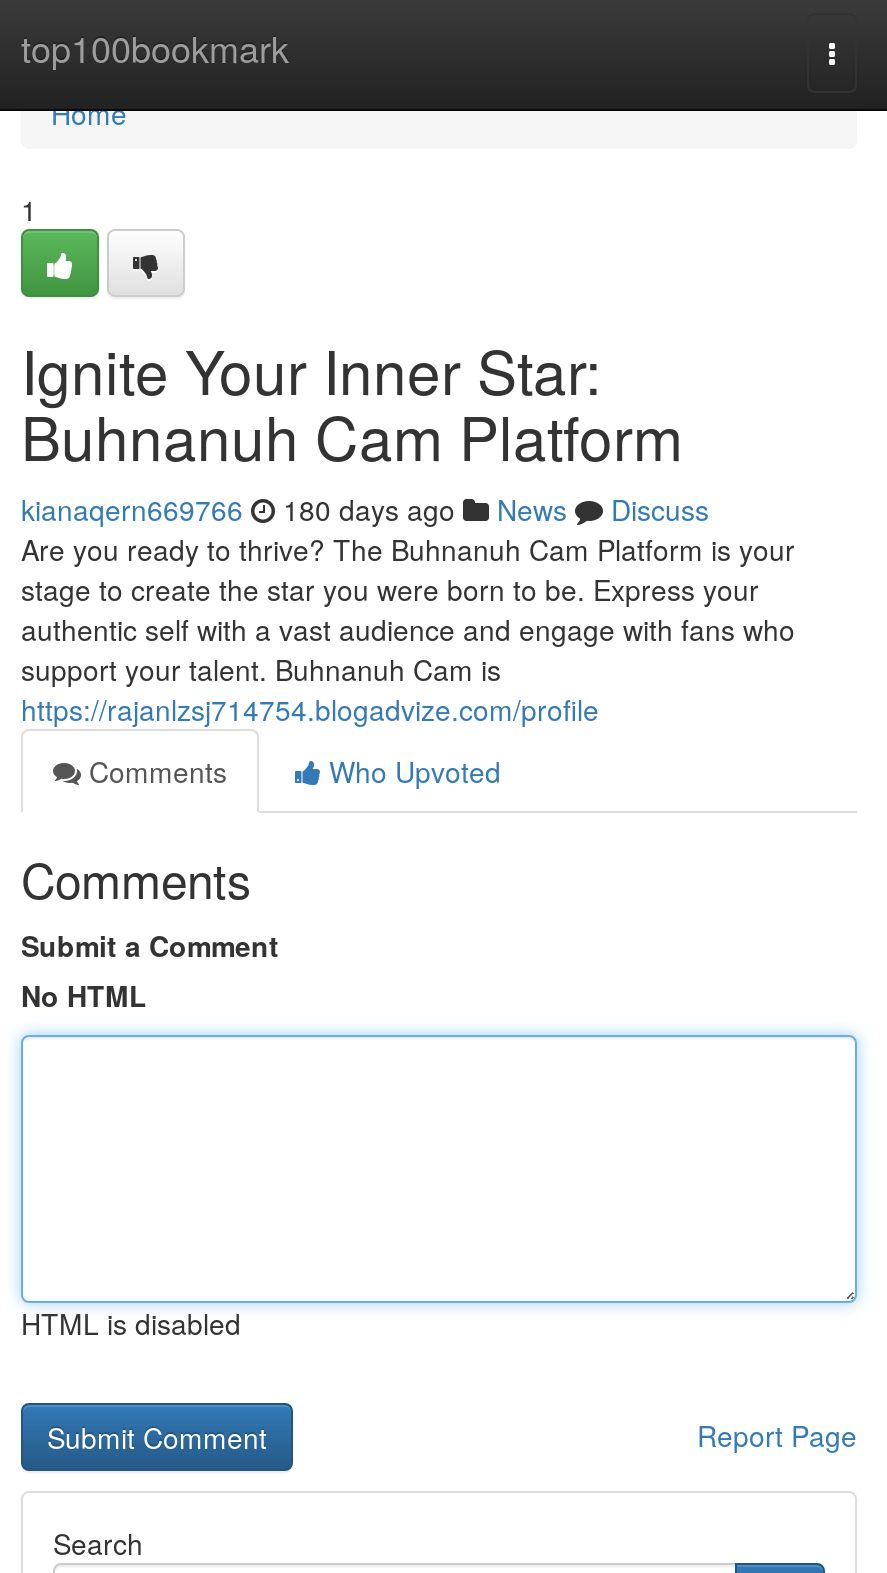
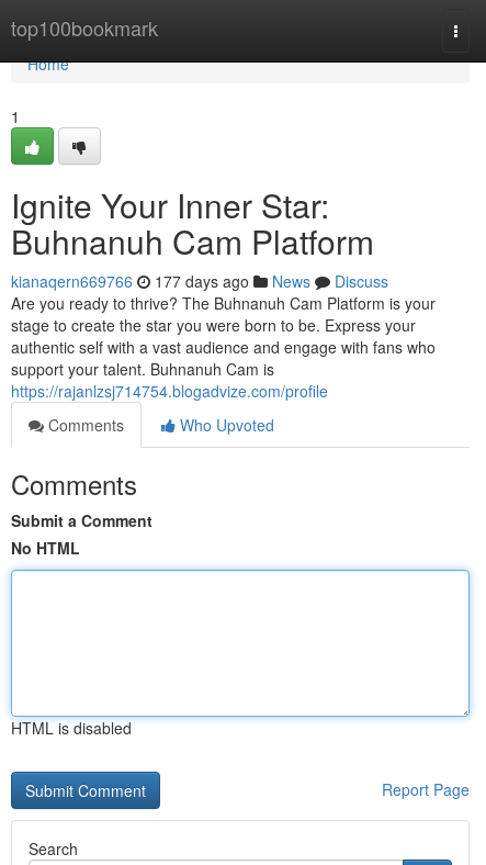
[21,489,709,529] kianaqern669766 180 days ago News Discuss -> [11,270,388,292] kianaqern669766 177 days ago News Discuss

